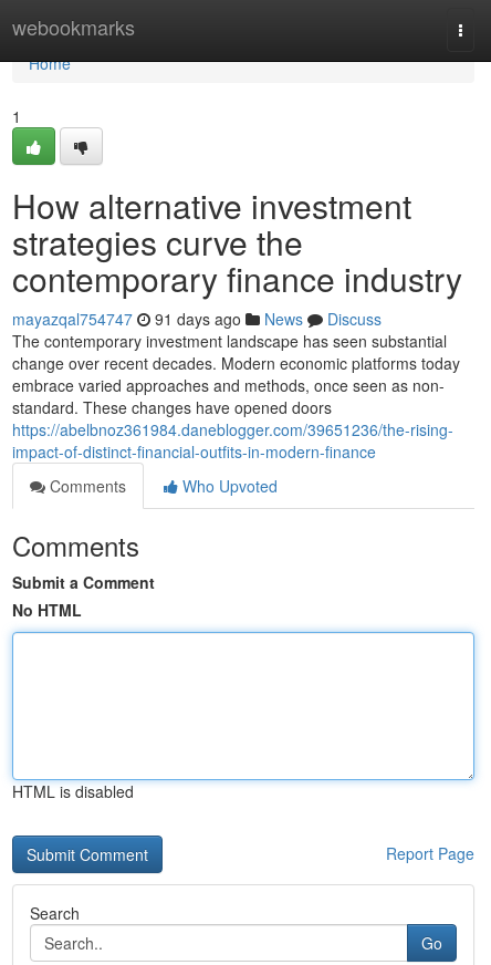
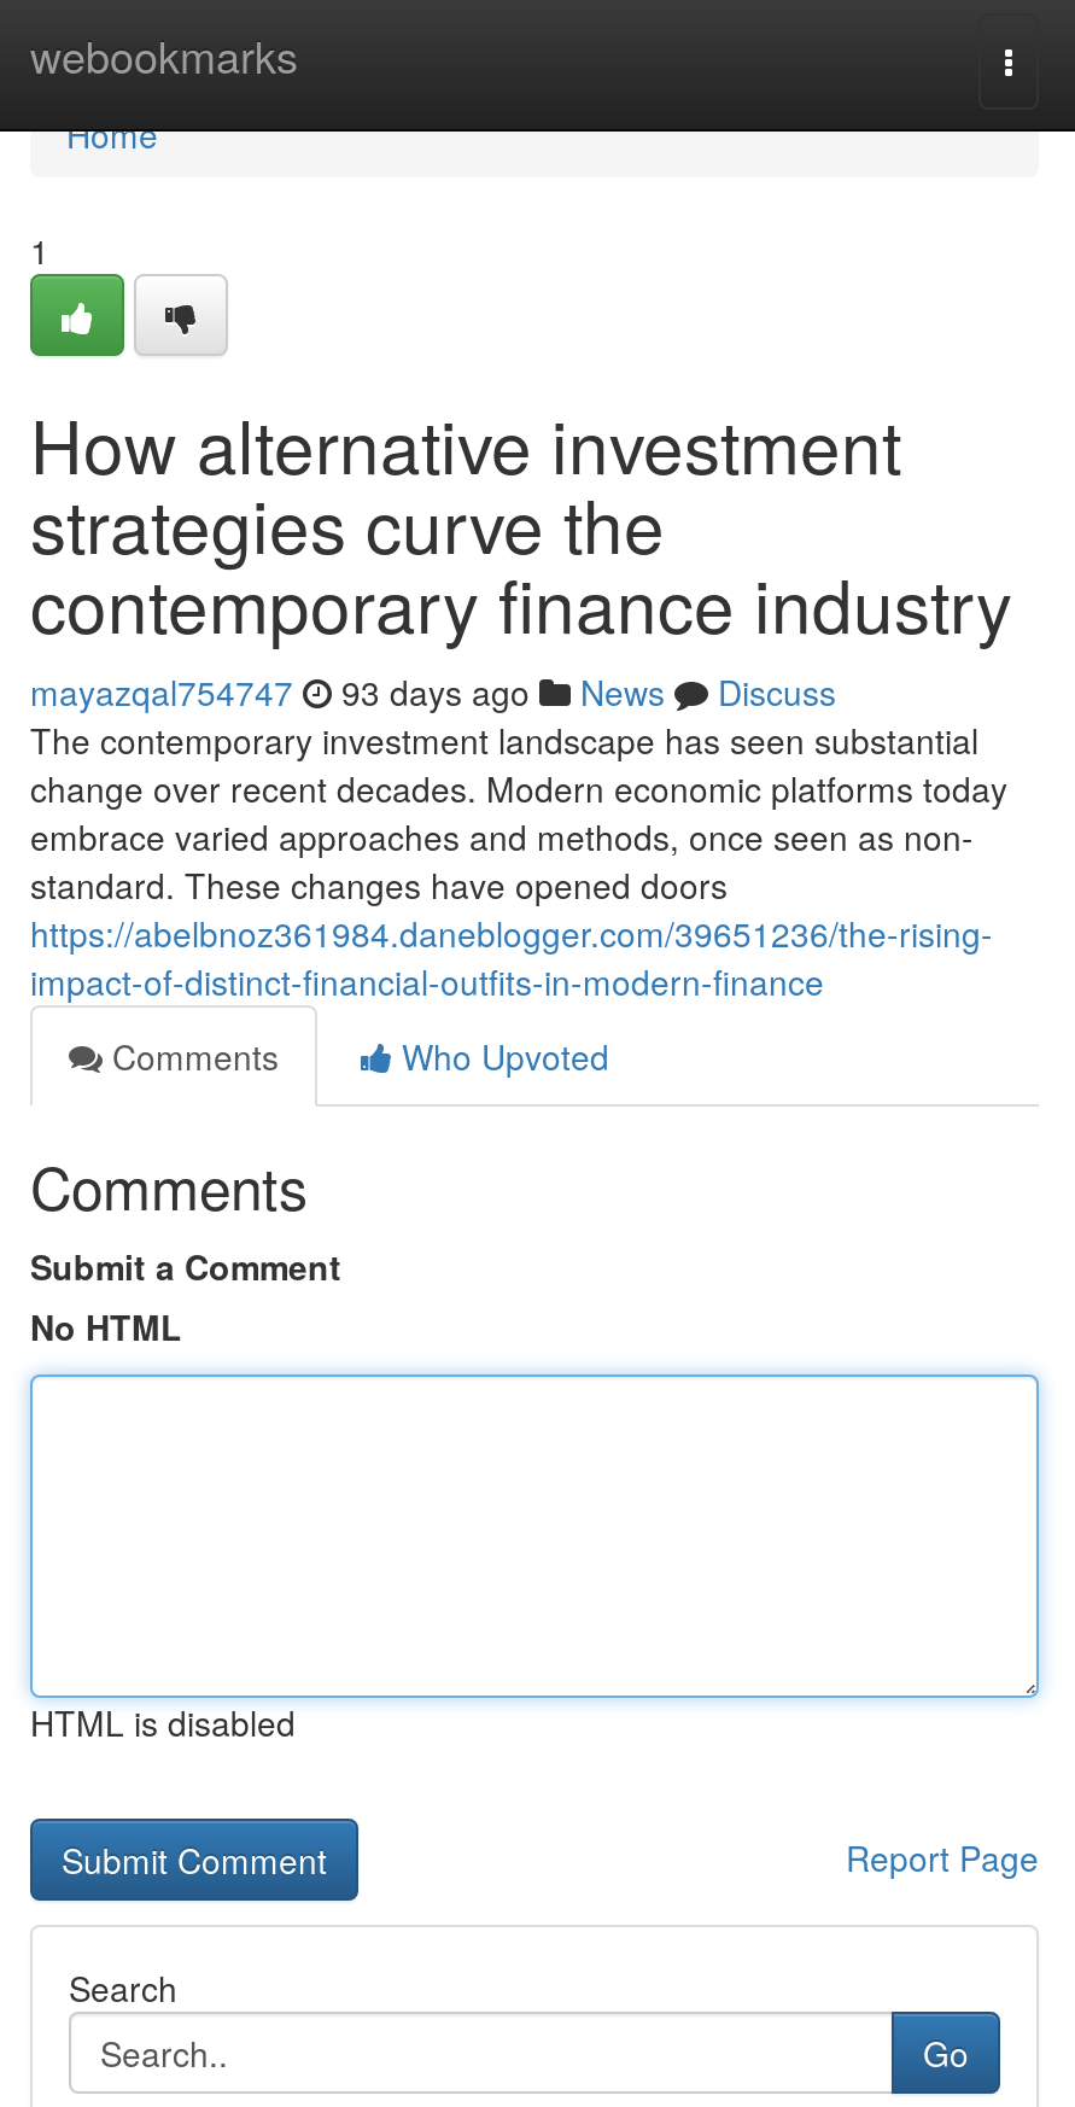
[12,308,382,330] mayazqal754747 91 days ago News Discuss -> [30,667,836,716] mayazqal754747 93 days ago News Discuss

